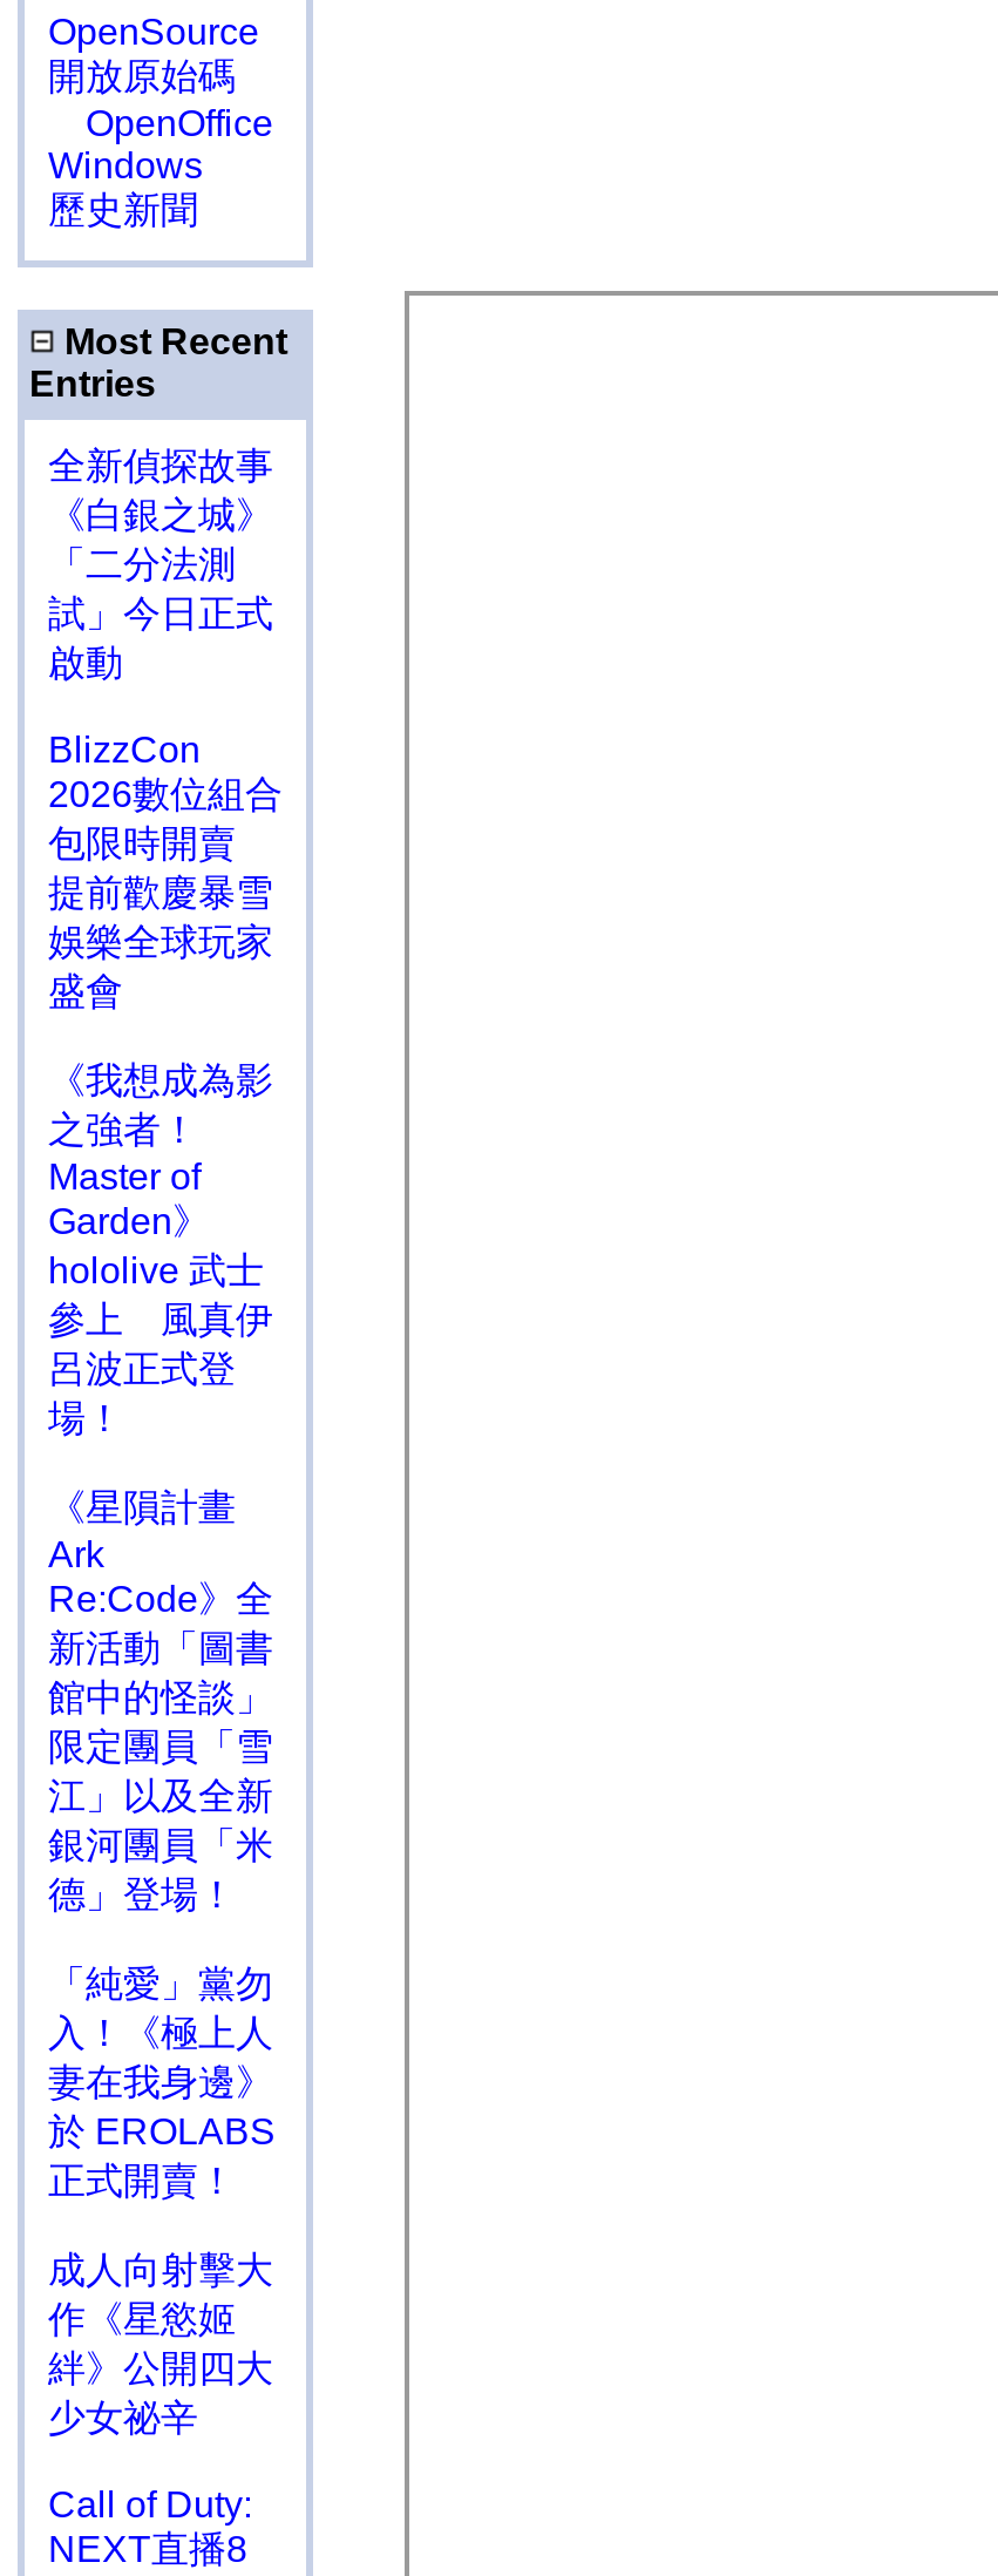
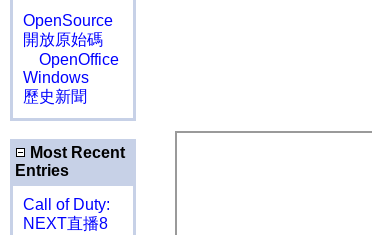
[48,446,283,2438] 全新偵探故事 | 《白銀之城》 | 「二分法測 | 試」今日正式 | 啟動 | BlizzCon | 2026數位組合 | 包限時開賣 | 提前歡慶暴雪 | 娛樂全球玩家 | 盛會 | 《我想成為影 | 之強者！ | Master of | Garden》 | hololive 武士 | 參上 風真伊 | 呂波正式登 | 場！ | 《星隕計畫 | Ark | Re:Code》全 | 新活動「圖書 | 館中的怪談」 | 限定團員「雪 | 江」以及全新 | 銀河團員「米 | 德」登場！ | 「純愛」黨勿 | 入！《極上人 | 妻在我身邊》 | 於 EROLABS | 正式開賣！ | 成人向射擊大 | 作《星慾姬 | 絆》公開四大 | 少女祕辛 -> none

